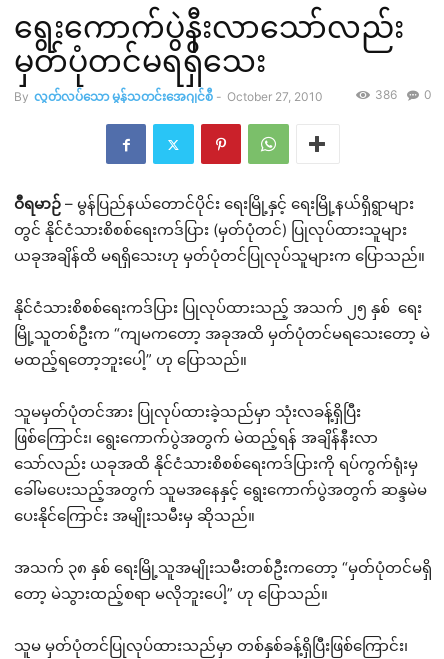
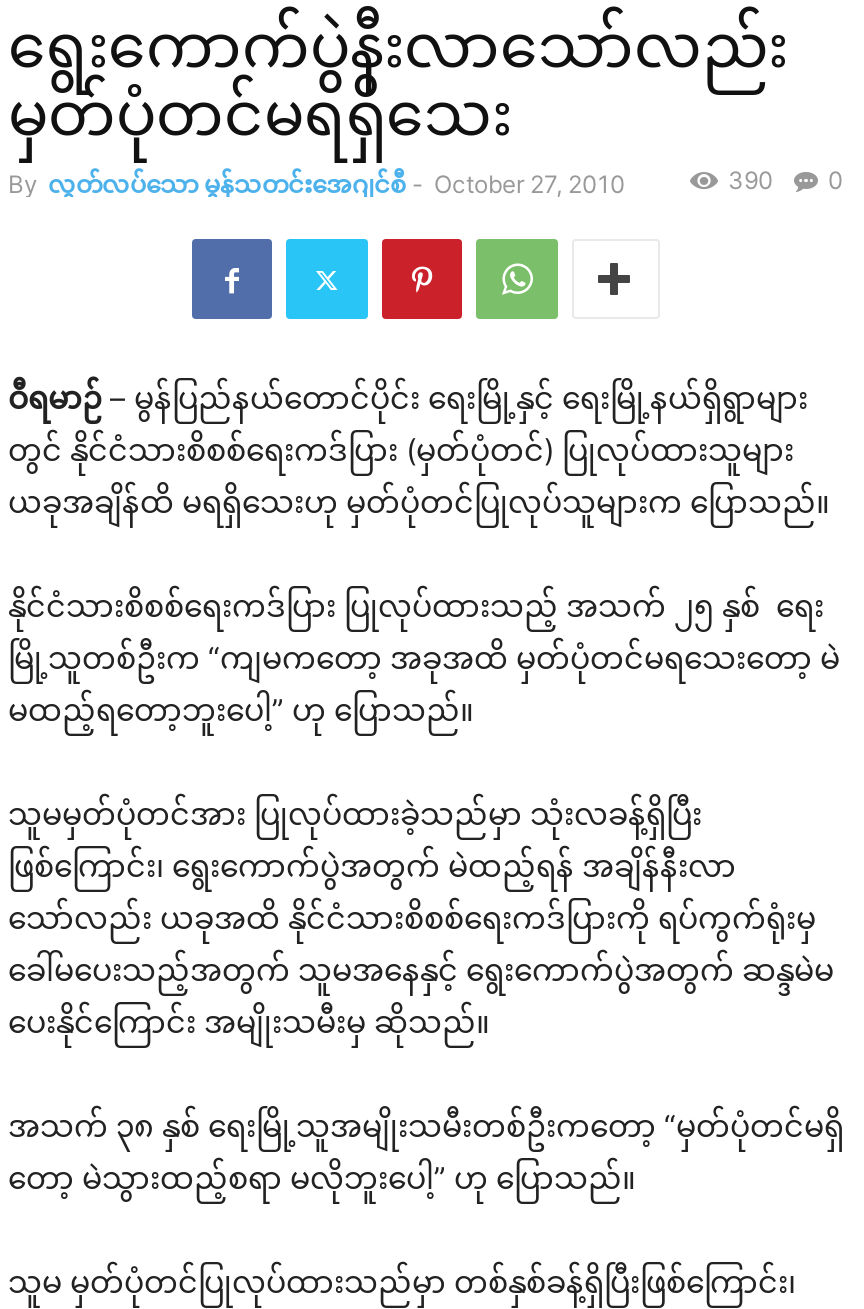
[375,87,432,102] 386 0 -> [728,165,844,195] 390 0

